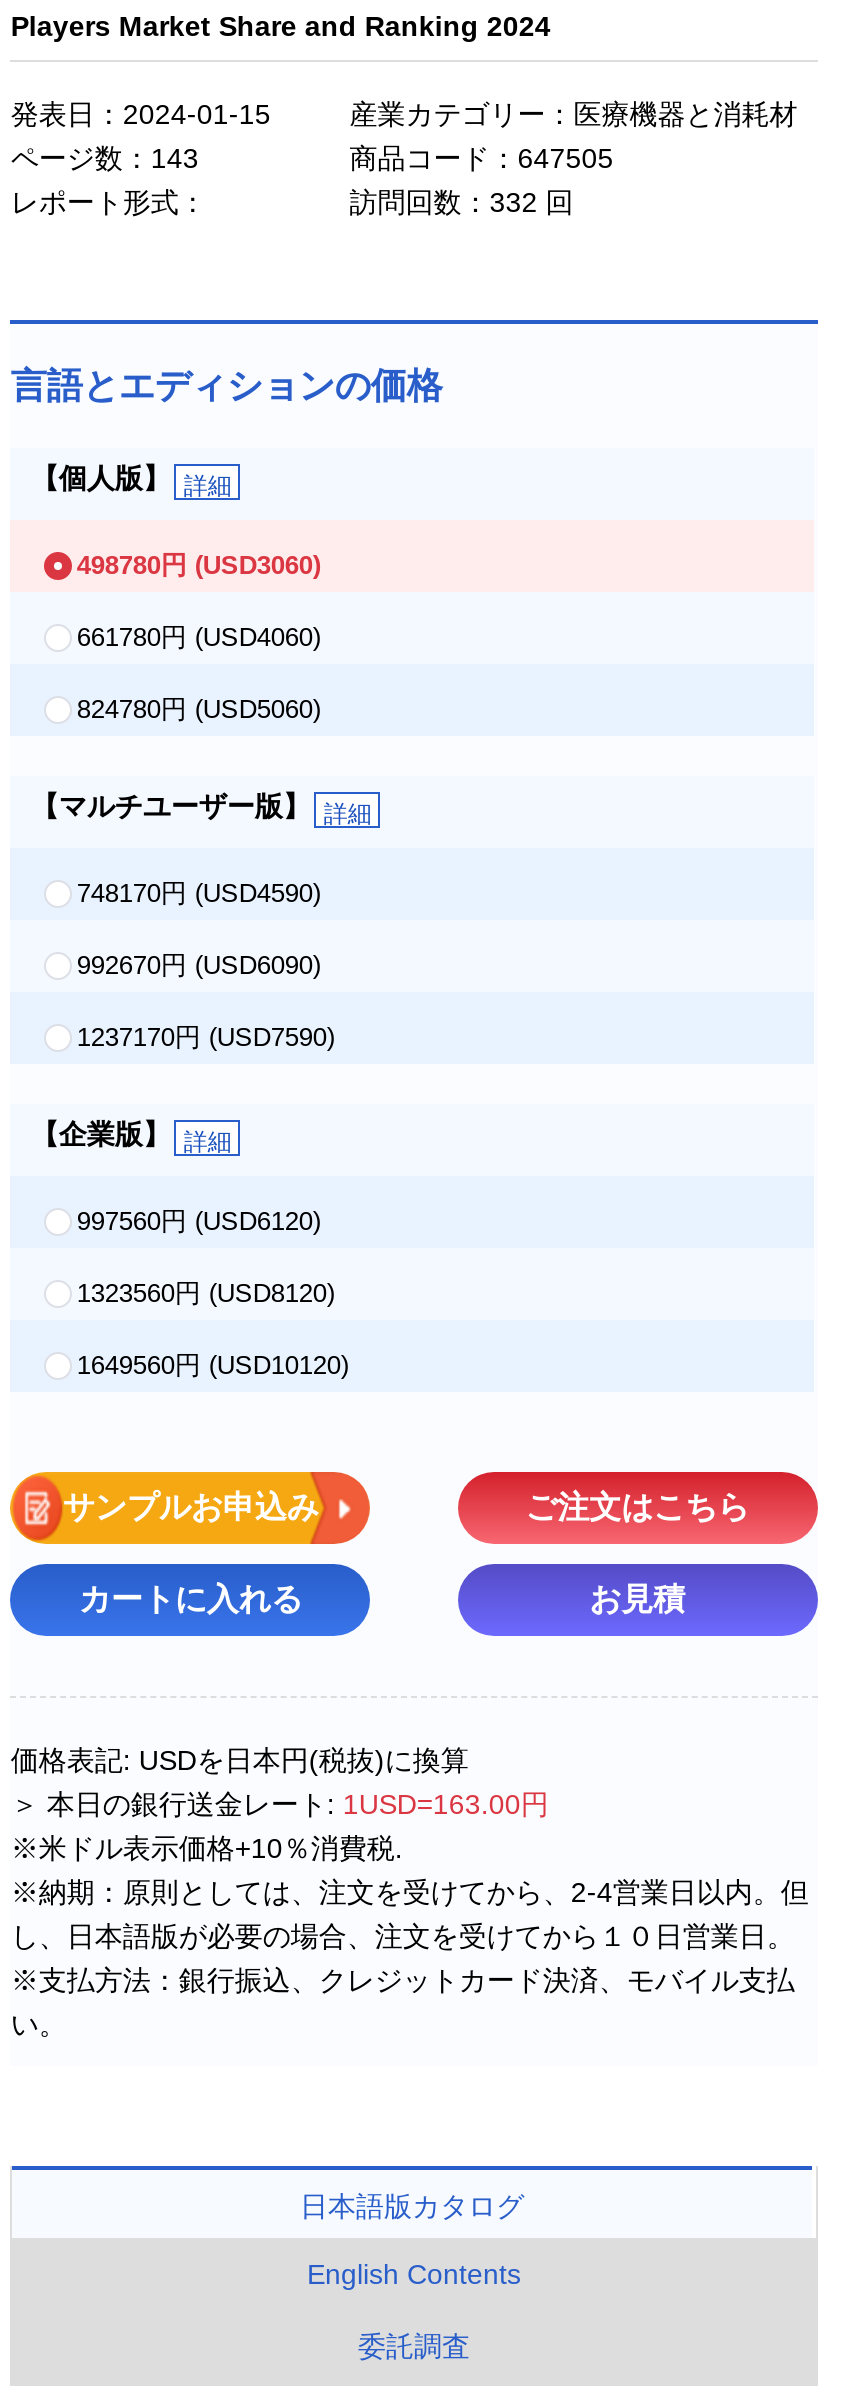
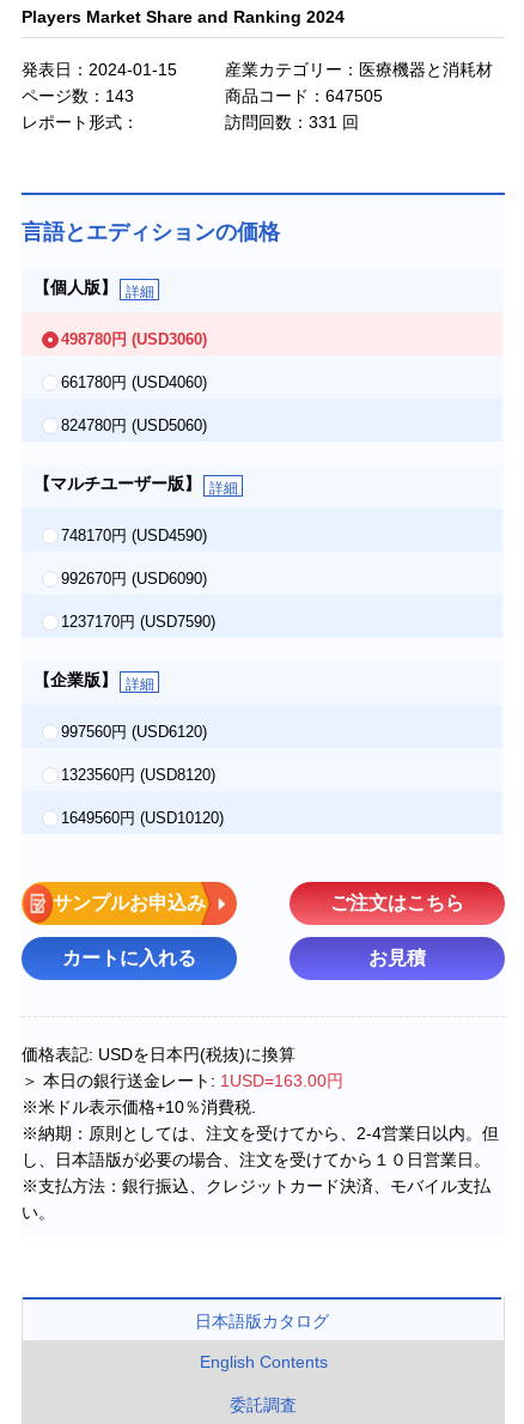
[349,185,573,217] 訪問回数：332 回 -> [225,112,359,131] 訪問回数：331 回

